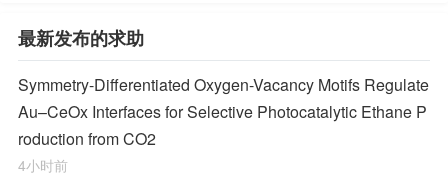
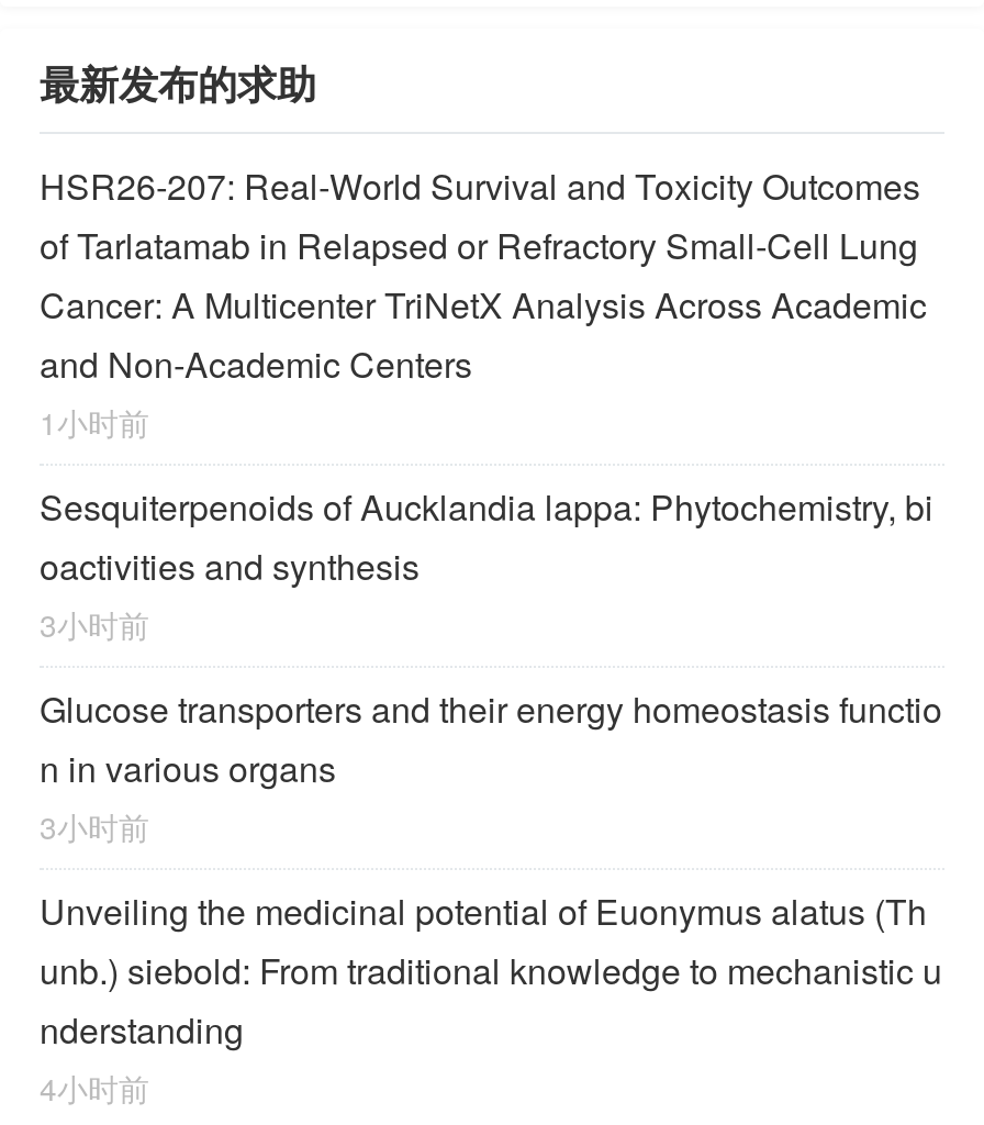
[18,73,429,150] Symmetry-Differentiated Oxygen-Vacancy Motifs Regulate | Au–CeOx Interfaces for Selective Photocatalytic Ethane P | roduction from CO2 -> [40,160,942,1055] HSR26-207: Real-World Survival and Toxicity Outcomes | of Tarlatamab in Relapsed or Refractory Small-Cell Lung | Cancer: A Multicenter TriNetX Analysis Across Academic | and Non-Academic Centers | 1小时前 | Sesquiterpenoids of Aucklandia lappa: Phytochemistry, bi | oactivities and synthesis | 3小时前 | Glucose transporters and their energy homeostasis functio | n in various organs | 3小时前 | Unveiling the medicinal potential of Euonymus alatus (Th | unb.) siebold: From traditional knowledge to mechanistic u | nderstanding

